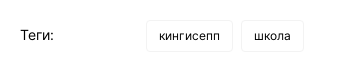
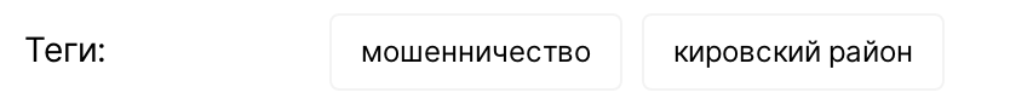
[159,27,291,42] кингисепп | школа -> [361,33,913,69] мошенничество | кировский район

